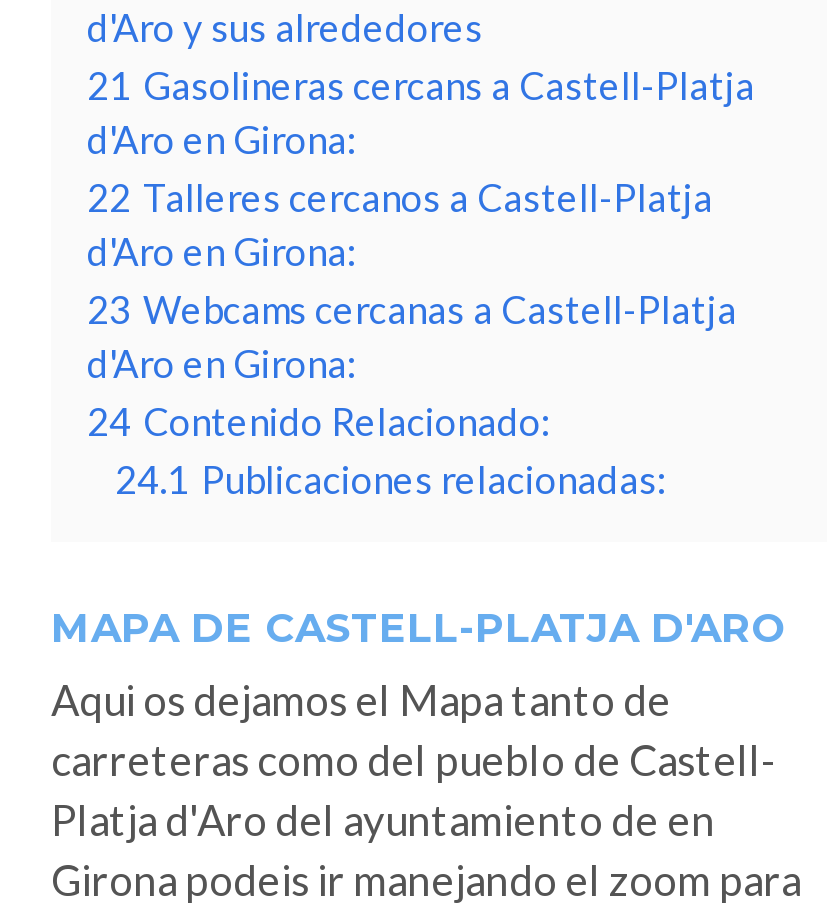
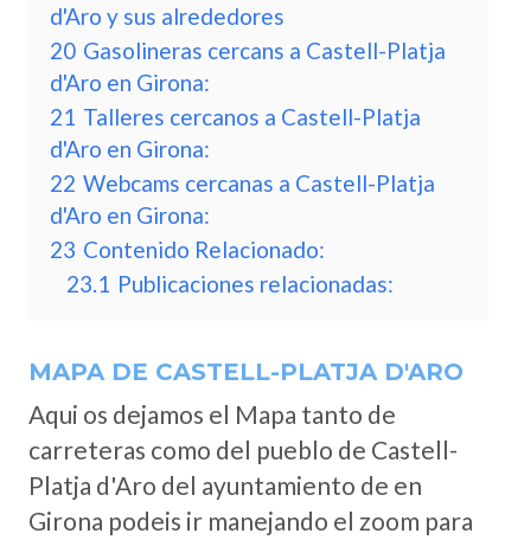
[87,62,755,108] 21 Gasolineras cercans a Castell-Platja -> [50,37,446,64] 20 Gasolineras cercans a Castell-Platja
[87,174,713,220] 22 Talleres cercanos a Castell-Platja -> [50,103,421,130] 21 Talleres cercanos a Castell-Platja
[87,286,737,332] 23 Webcams cercanas a Castell-Platja -> [50,169,435,197] 22 Webcams cercanas a Castell-Platja
[87,398,551,444] 24 Contenido Relacionado: -> [50,236,325,263] 23 Contenido Relacionado:
[115,456,667,502] 24.1 Publicaciones relacionadas: -> [66,270,394,297] 23.1 Publicaciones relacionadas:

